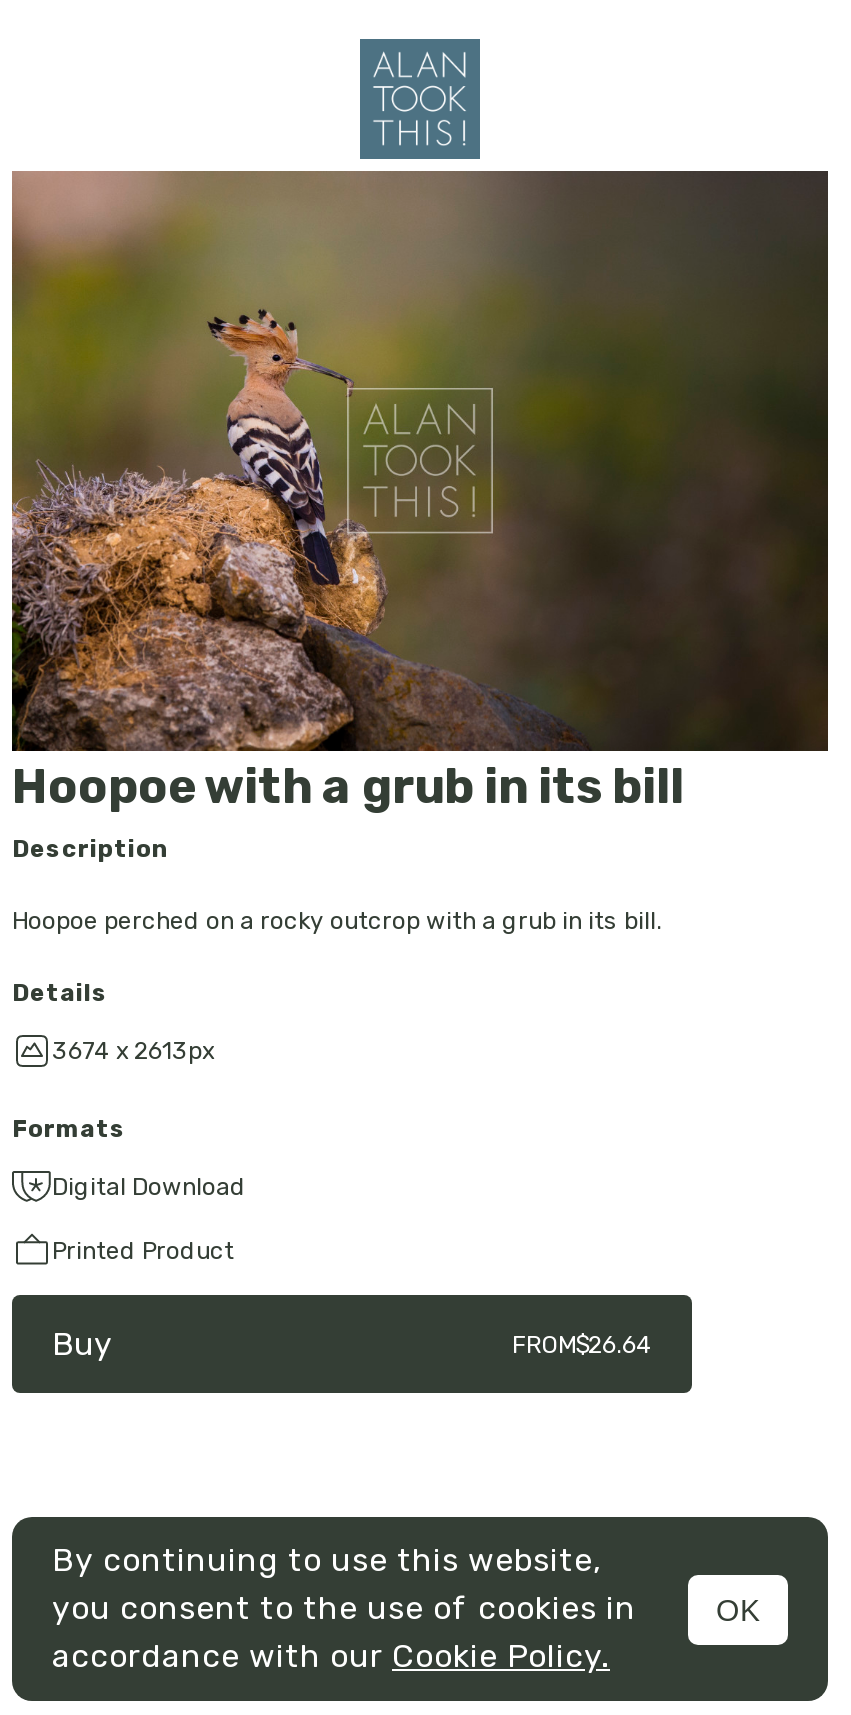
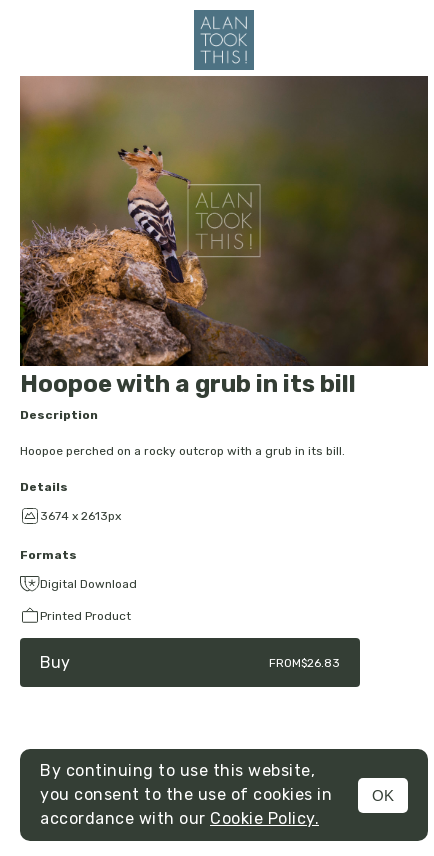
[512,1330,652,1358] FROM$26.64 -> [269,656,340,670] FROM$26.83

